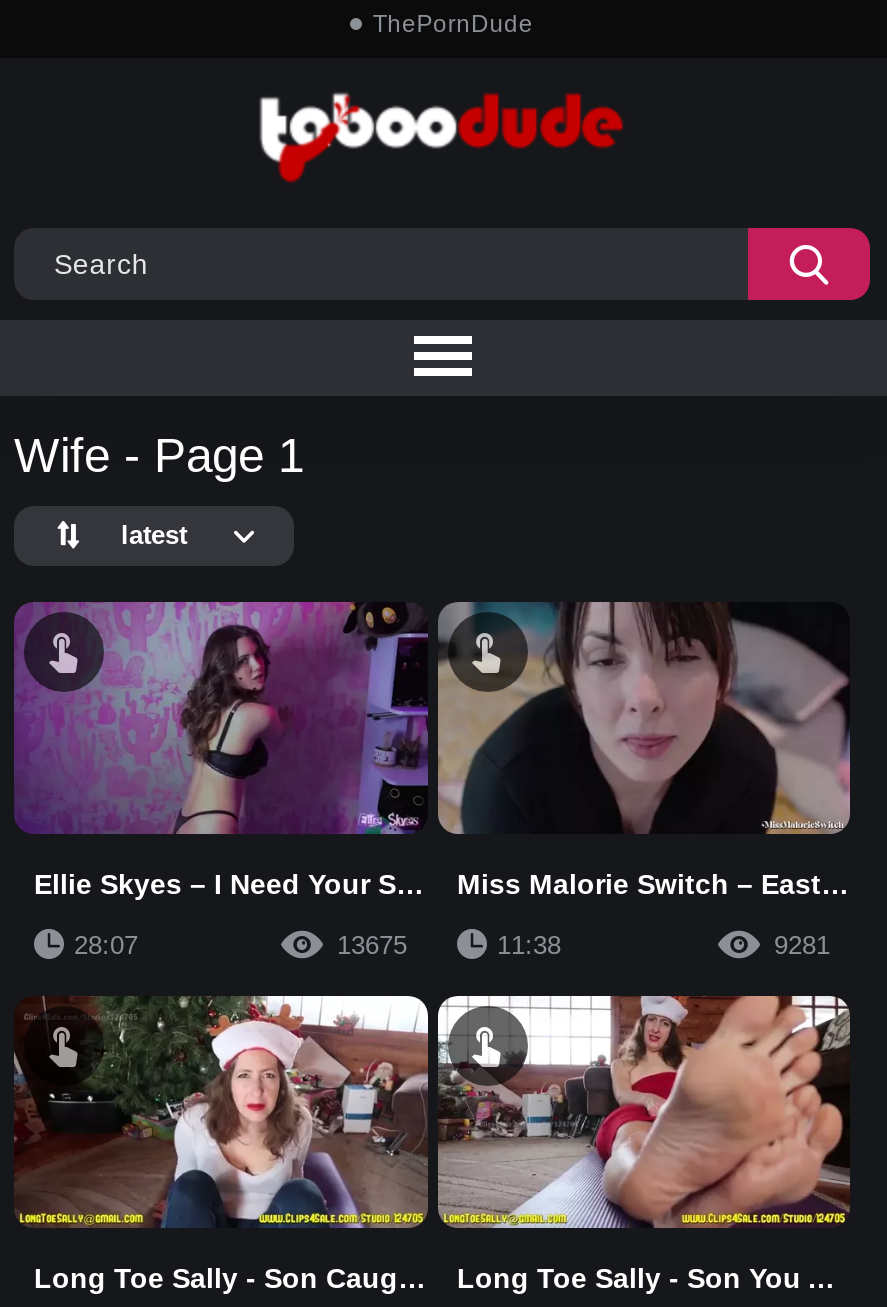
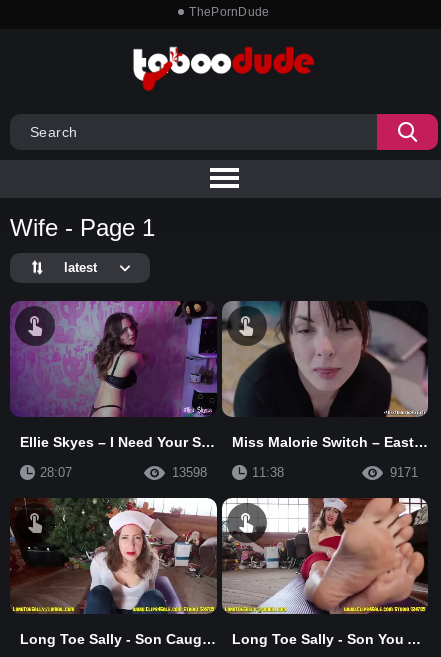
[337,930,407,960] 13675 -> [171,465,206,480] 13598
[774,930,830,960] 9281 -> [390,465,418,480] 9171

